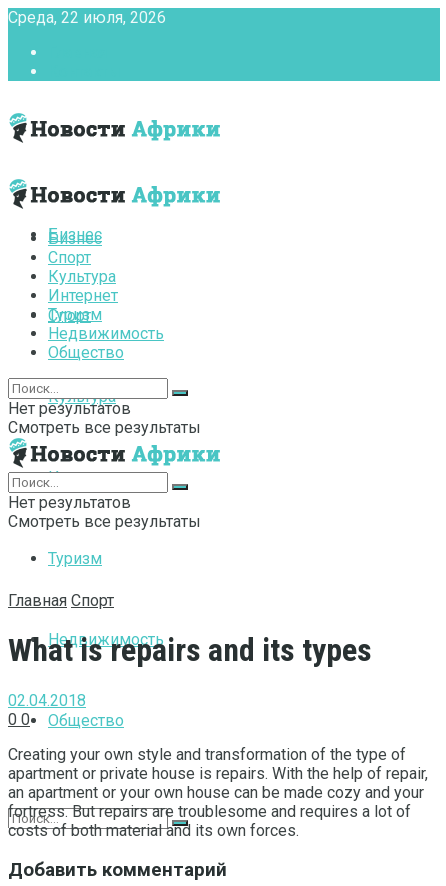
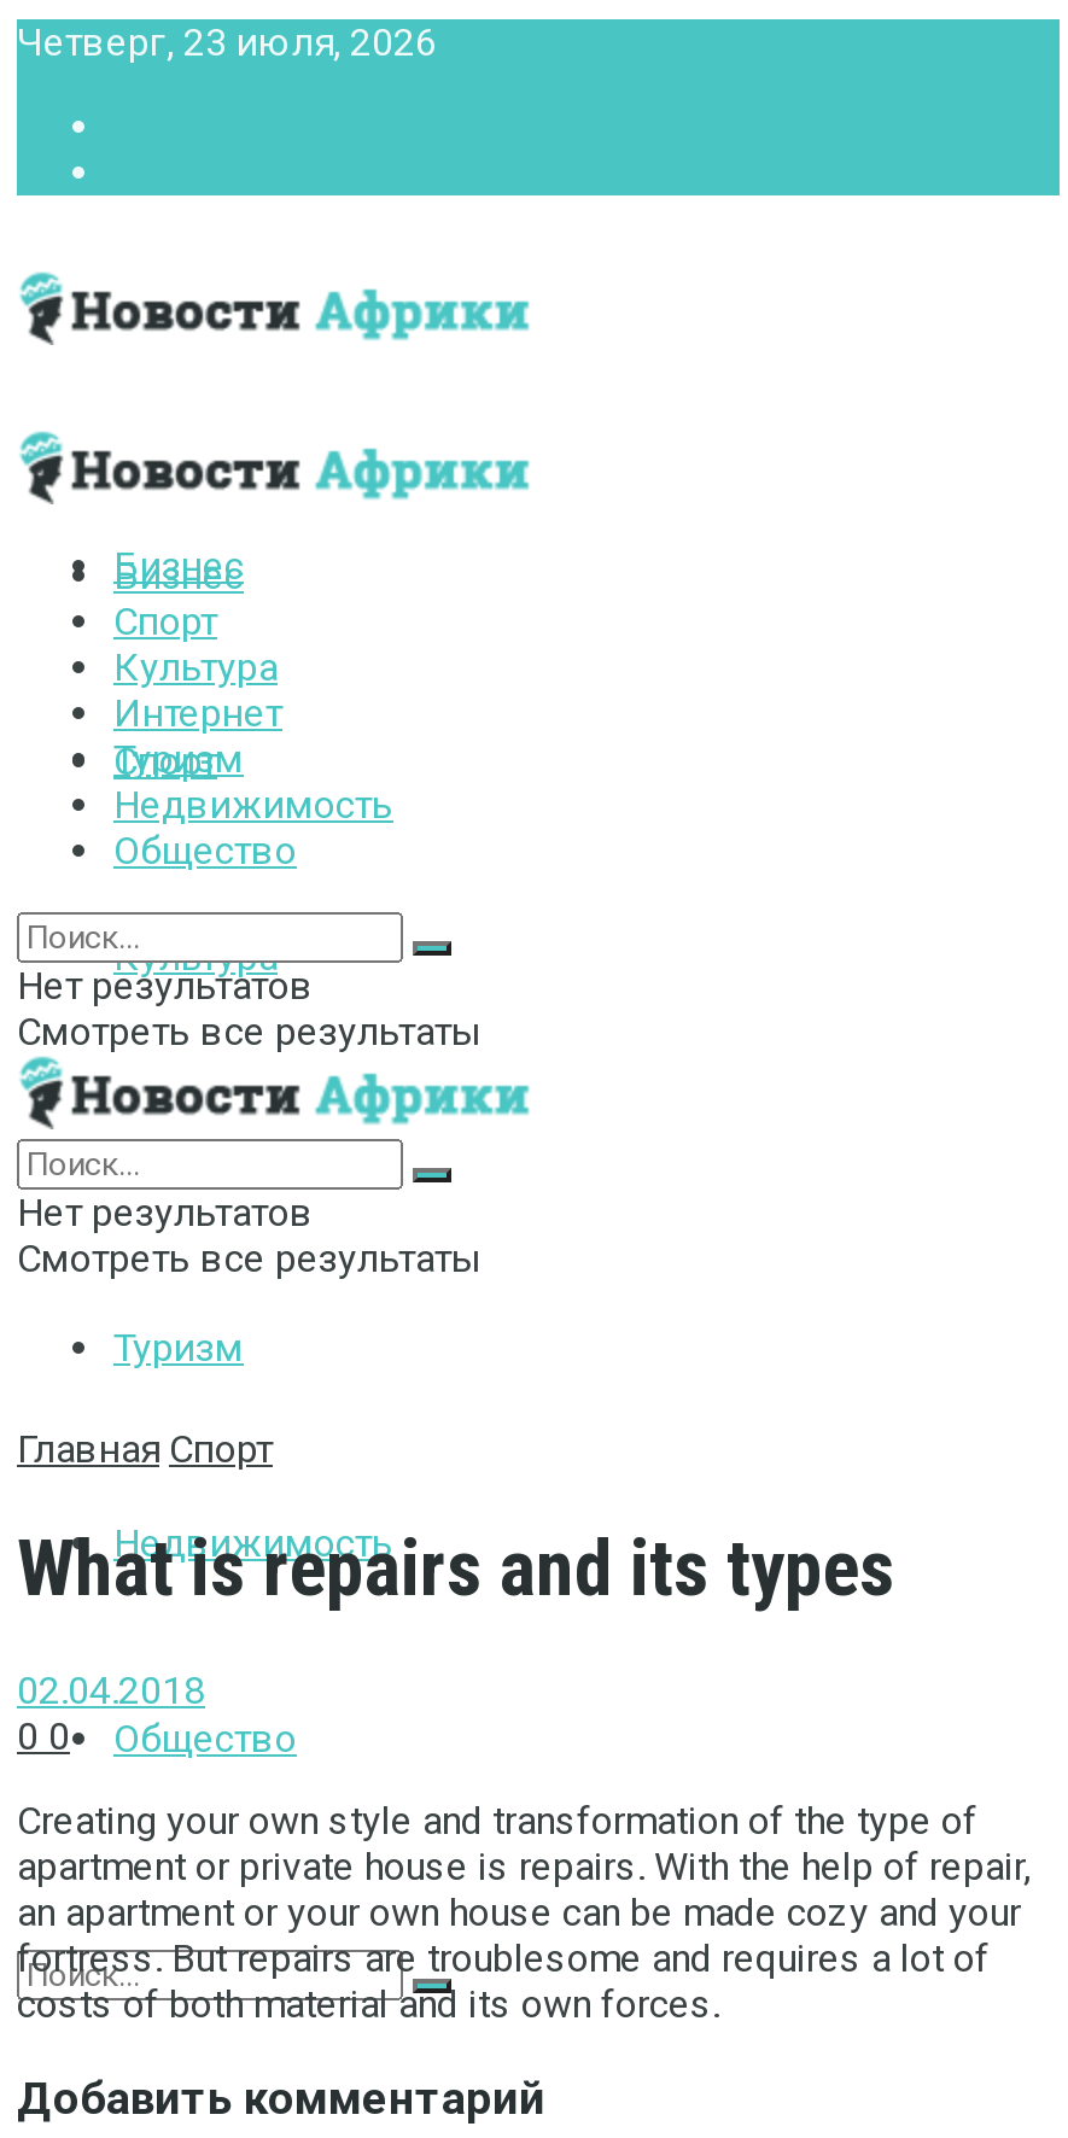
[8,8,166,27] Среда, 22 июля, 2026 -> [17,19,437,65] Четверг, 23 июля, 2026

